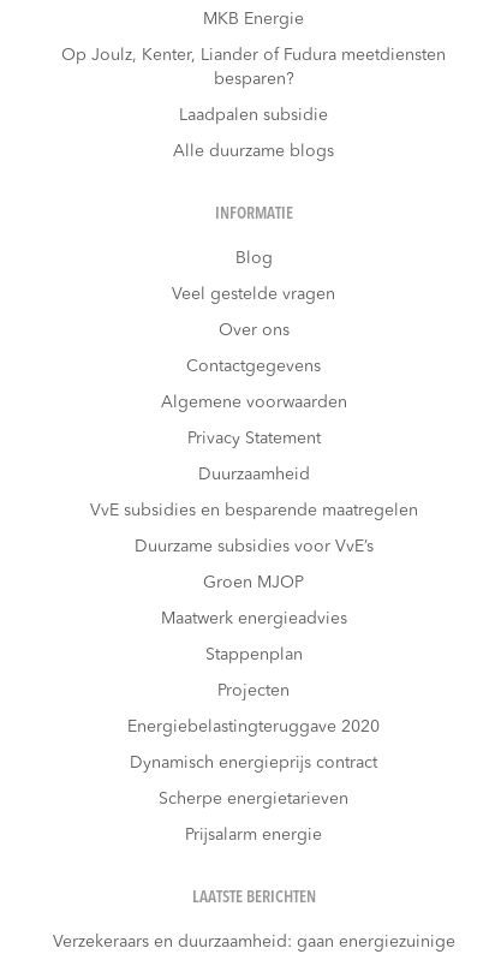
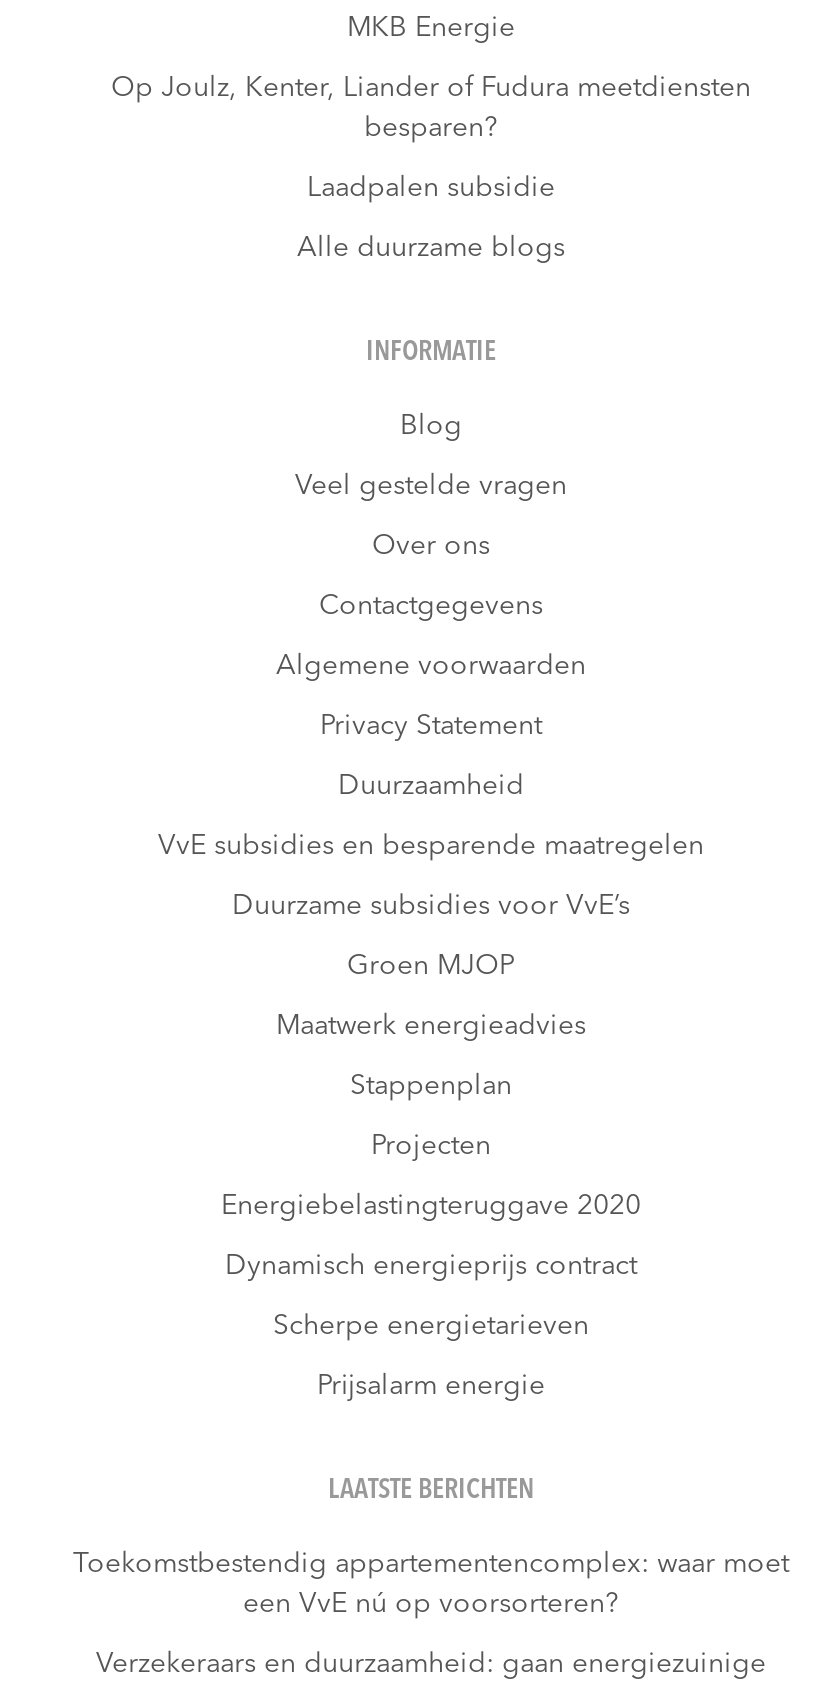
none -> [73,1549,789,1617] Toekomstbestendig appartementencomplex: waar moet | een VvE nú op voorsorteren?

